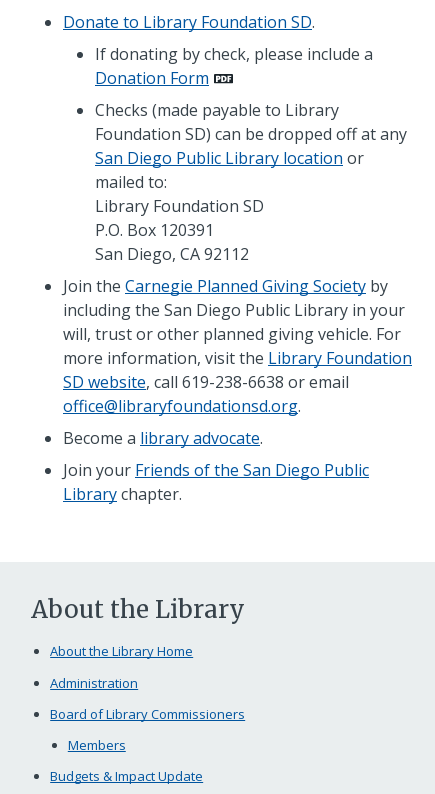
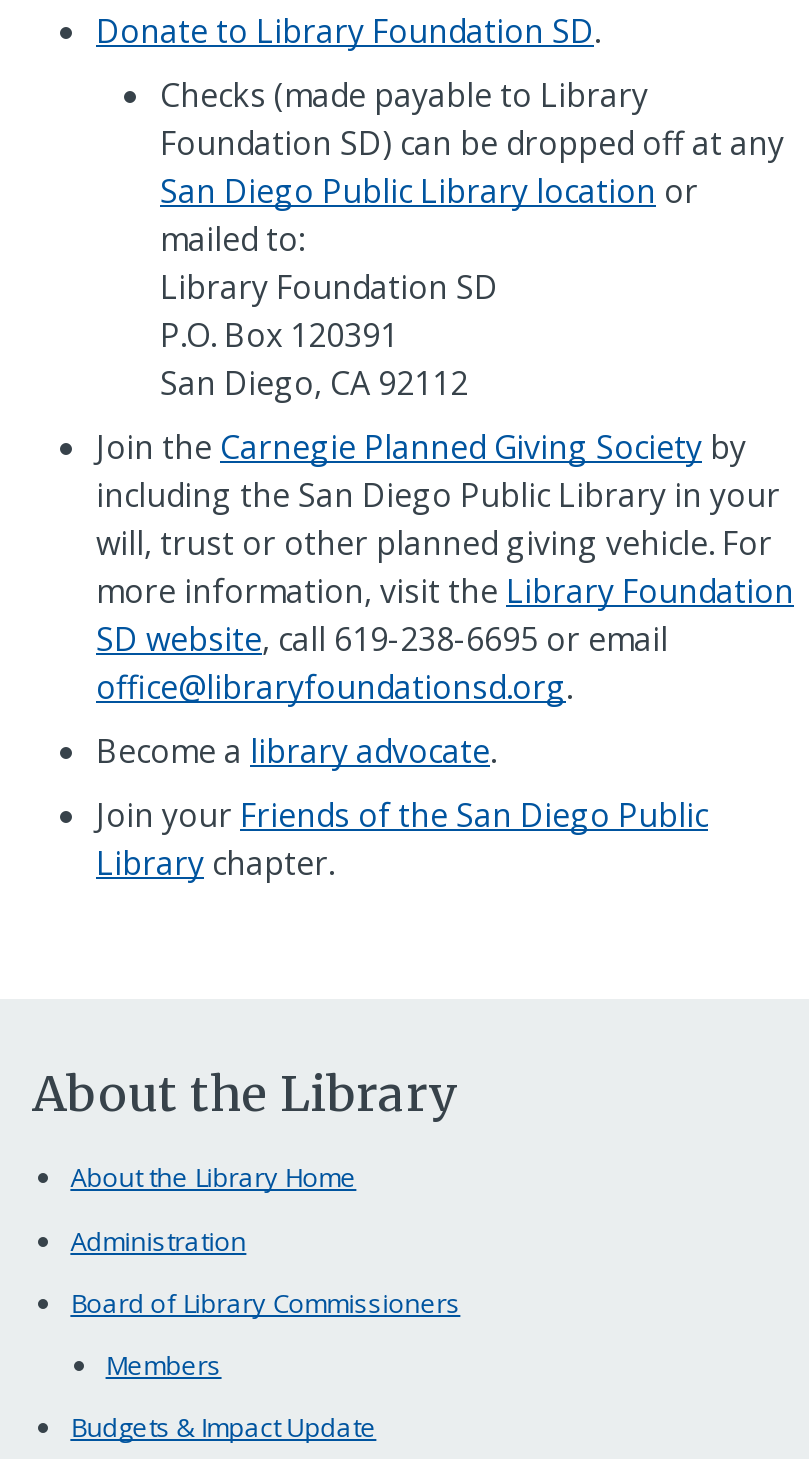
[95,43,373,89] If donating by check, please include a | Donation Form -> none
[63,371,349,393] SD website, call 619-238-6638 or email -> [96,617,668,661] SD website, call 619-238-6695 or email

